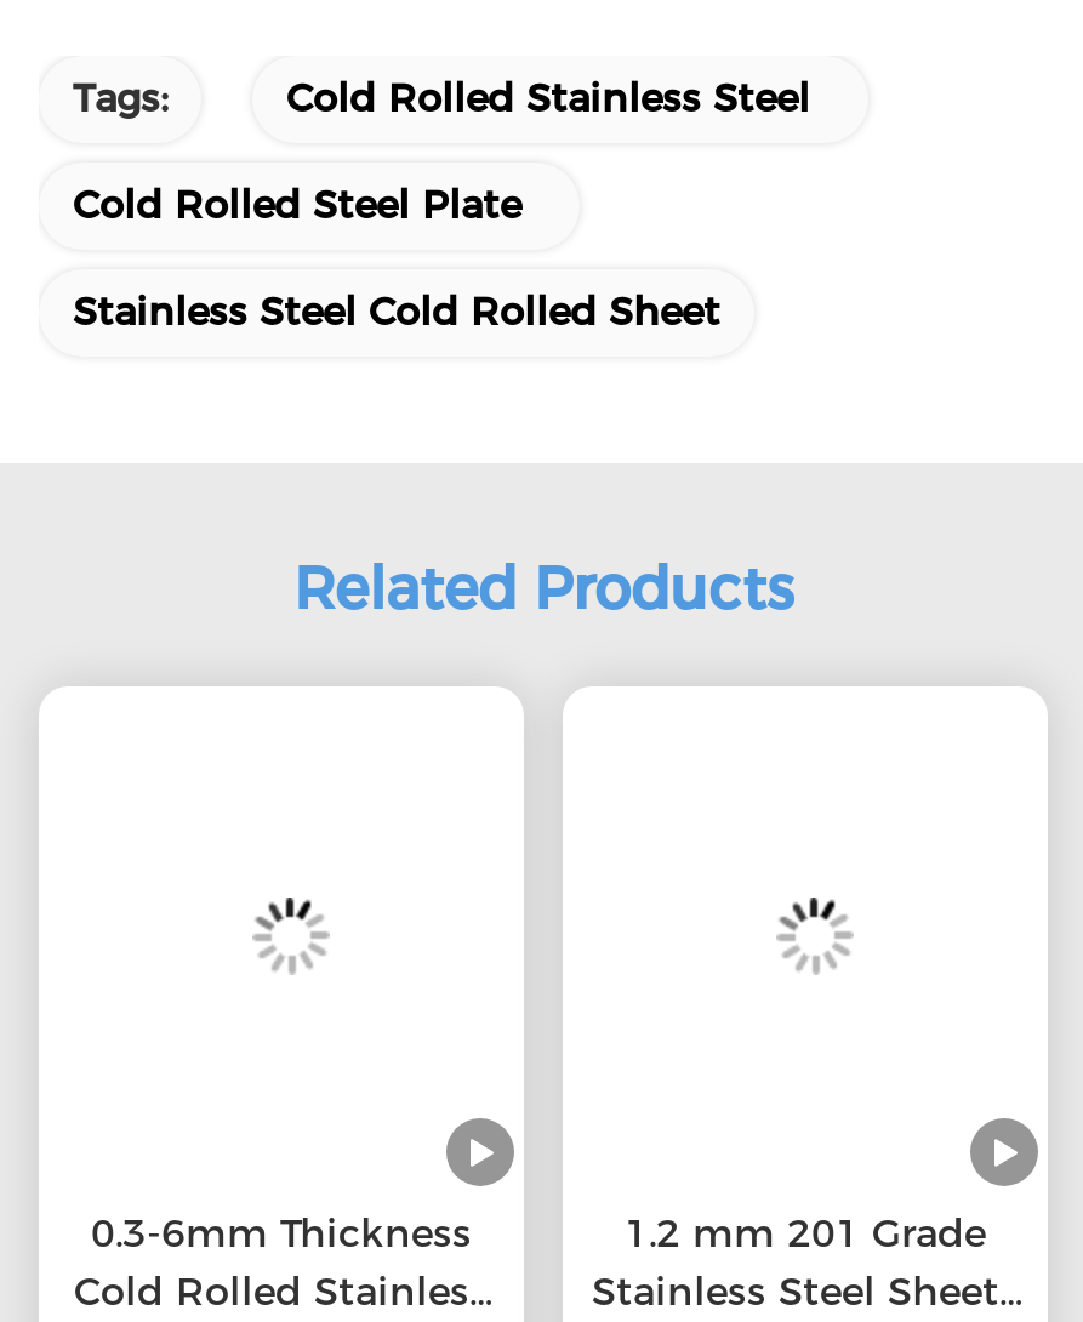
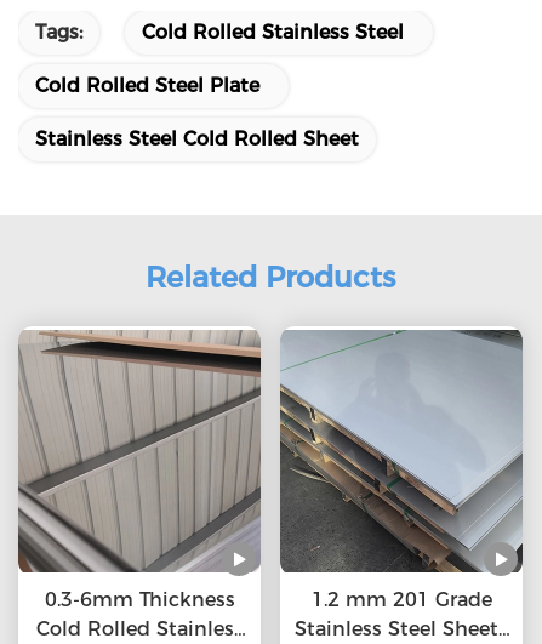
none -> [17,329,262,574] [image]
none -> [279,329,524,574] [image]

